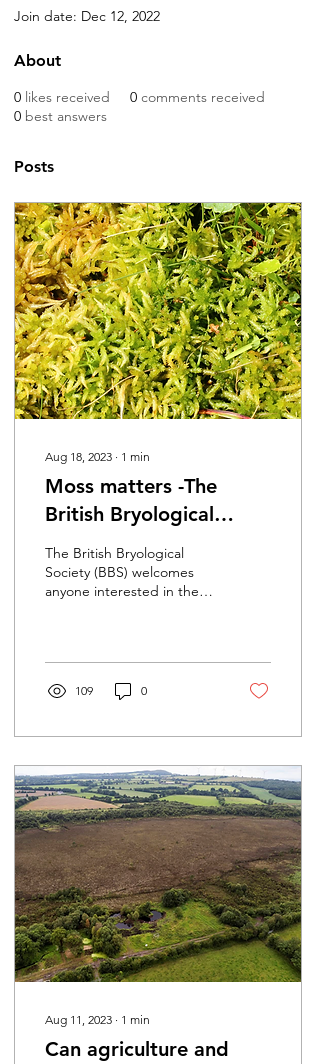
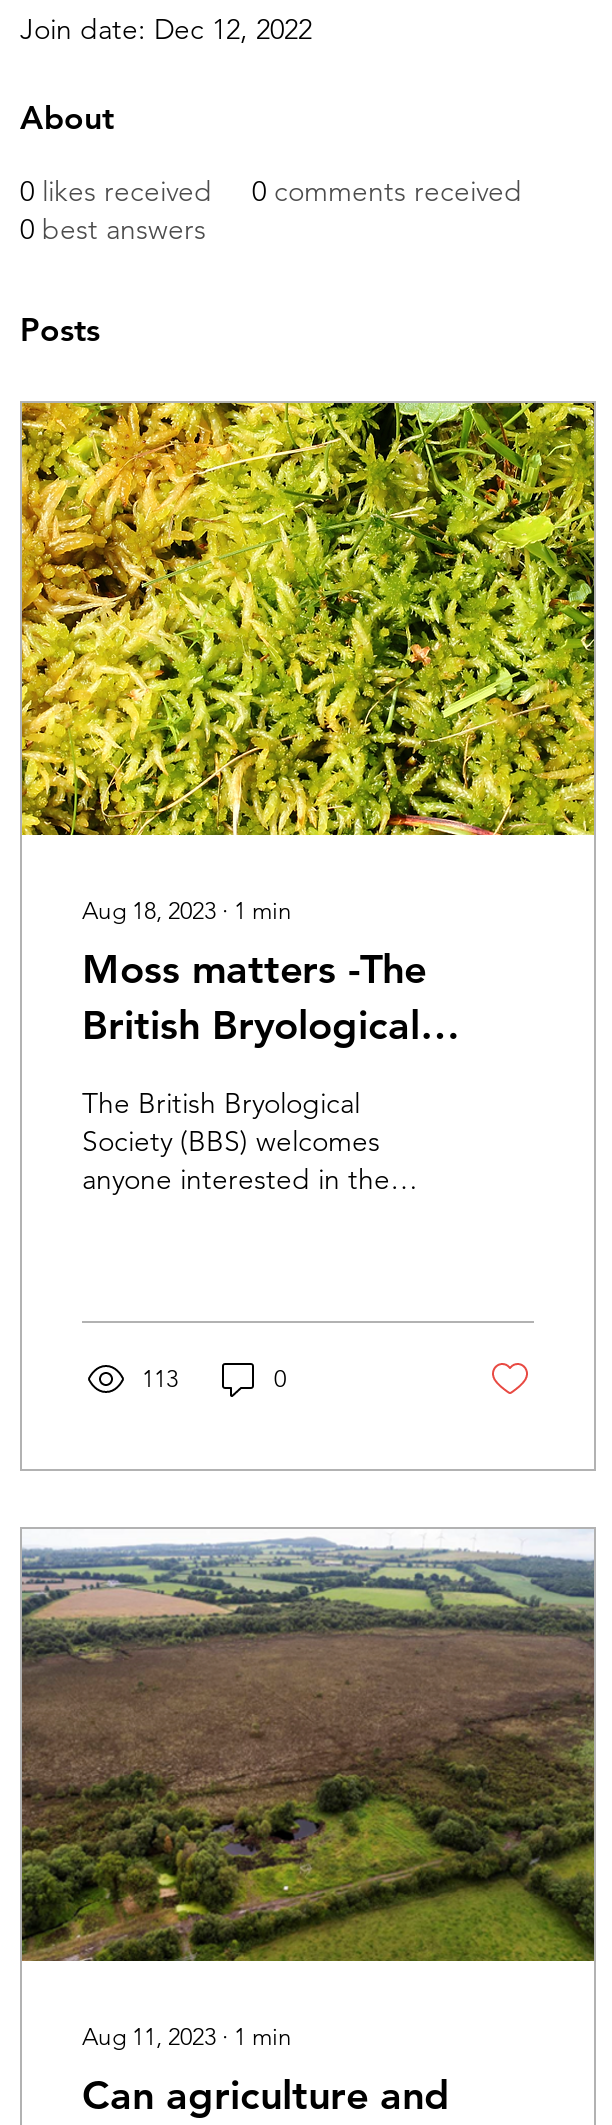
[75,683,93,698] 109 -> [142,1363,178,1393] 113

